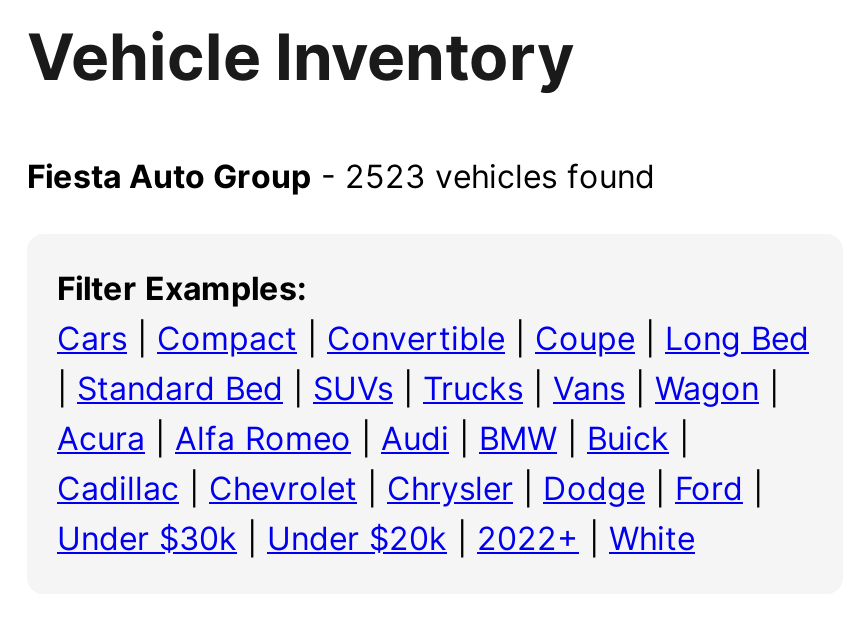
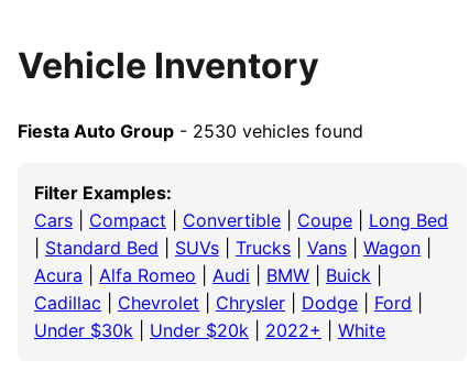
[27,156,655,196] Fiesta Auto Group - 2523 vehicles found -> [18,120,363,142] Fiesta Auto Group - 2530 vehicles found

